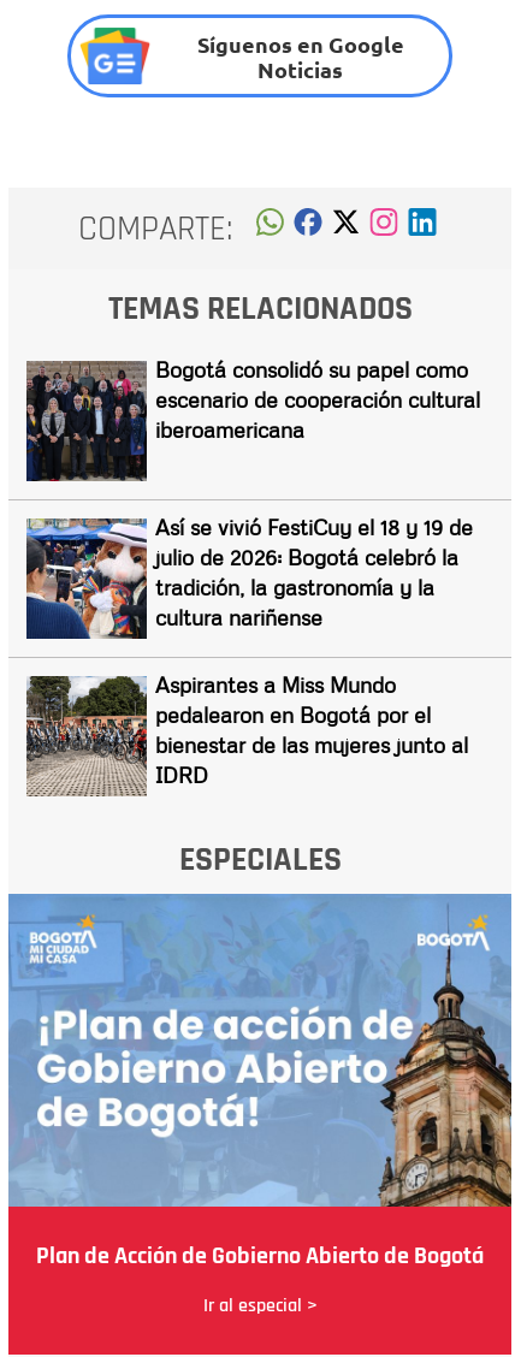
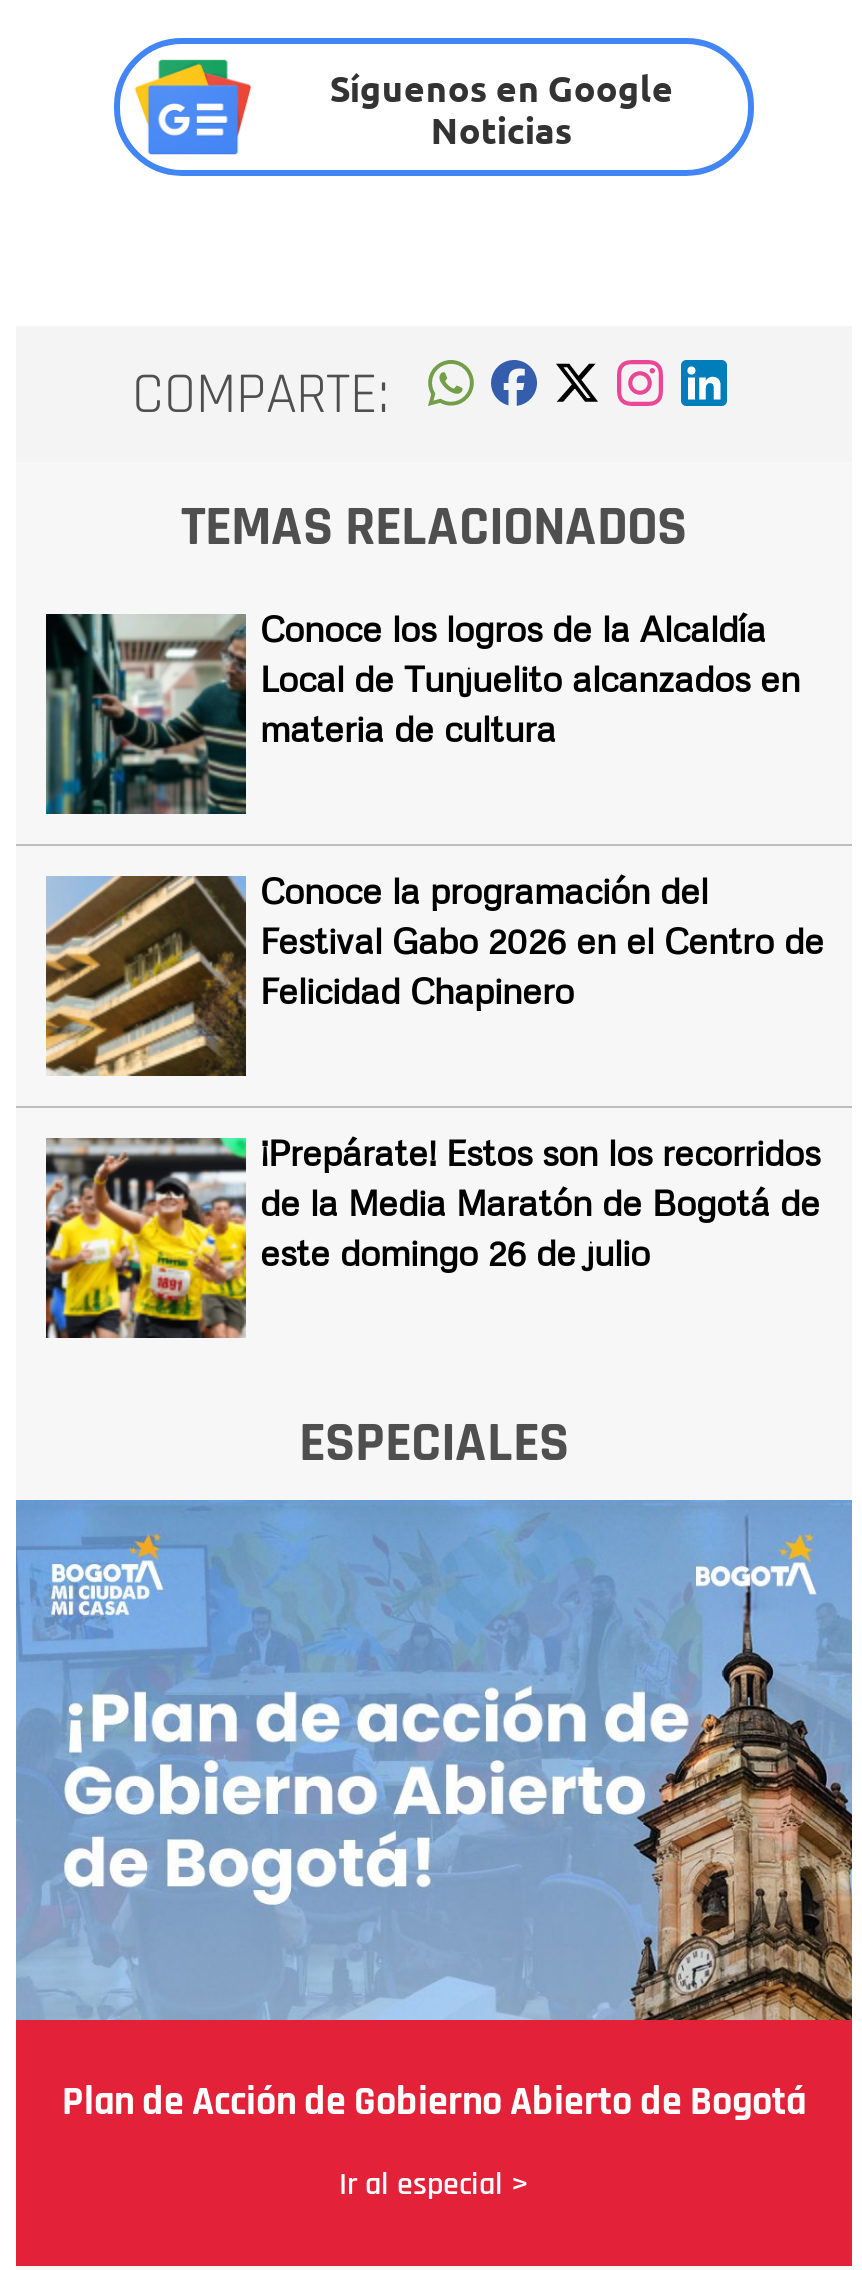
[25,356,480,482] [image] | Bogotá consolidó su papel como | escenario de cooperación cultural | iberoamericana -> [44,606,800,816] [image] | Conoce los logros de la Alcaldía | Local de Tunjuelito alcanzados en | materia de cultura
[25,514,473,640] [image] | Así se vivió FestiCuy el 18 y 19 de | julio de 2026: Bogotá celebró la | tradición, la gastronomía y la | cultura nariñense -> [44,868,824,1078] [image] | Conoce la programación del | Festival Gabo 2026 en el Centro de | Felicidad Chapinero
[25,671,468,798] [image] | Aspirantes a Miss Mundo | pedalearon en Bogotá por el | bienestar de las mujeres junto al | IDRD -> [44,1130,820,1338] [image] | ¡Prepárate! Estos son los recorridos | de la Media Maratón de Bogotá de | este domingo 26 de julio

